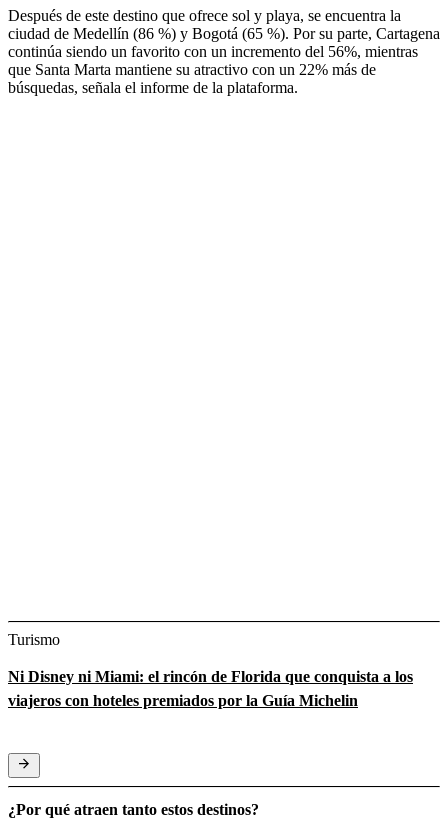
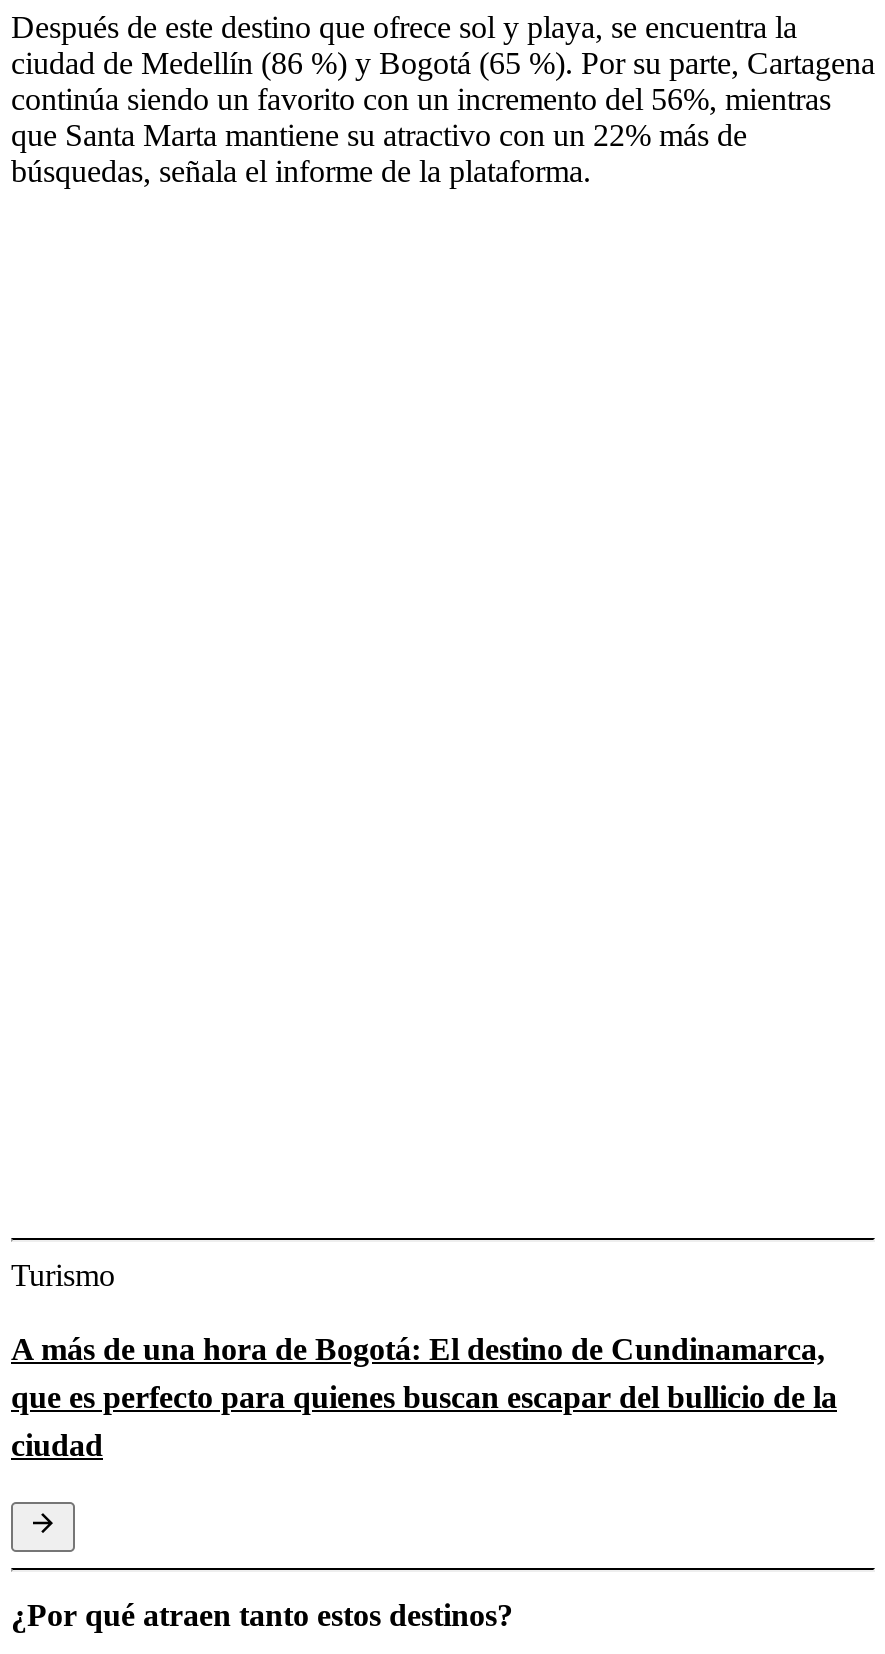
[8,668,413,709] Ni Disney ni Miami: el rincón de Florida que conquista a los | viajeros con hoteles premiados por la Guía Michelin -> [11,1331,837,1461] A más de una hora de Bogotá: El destino de Cundinamarca, | que es perfecto para quienes buscan escapar del bullicio de la | ciudad

